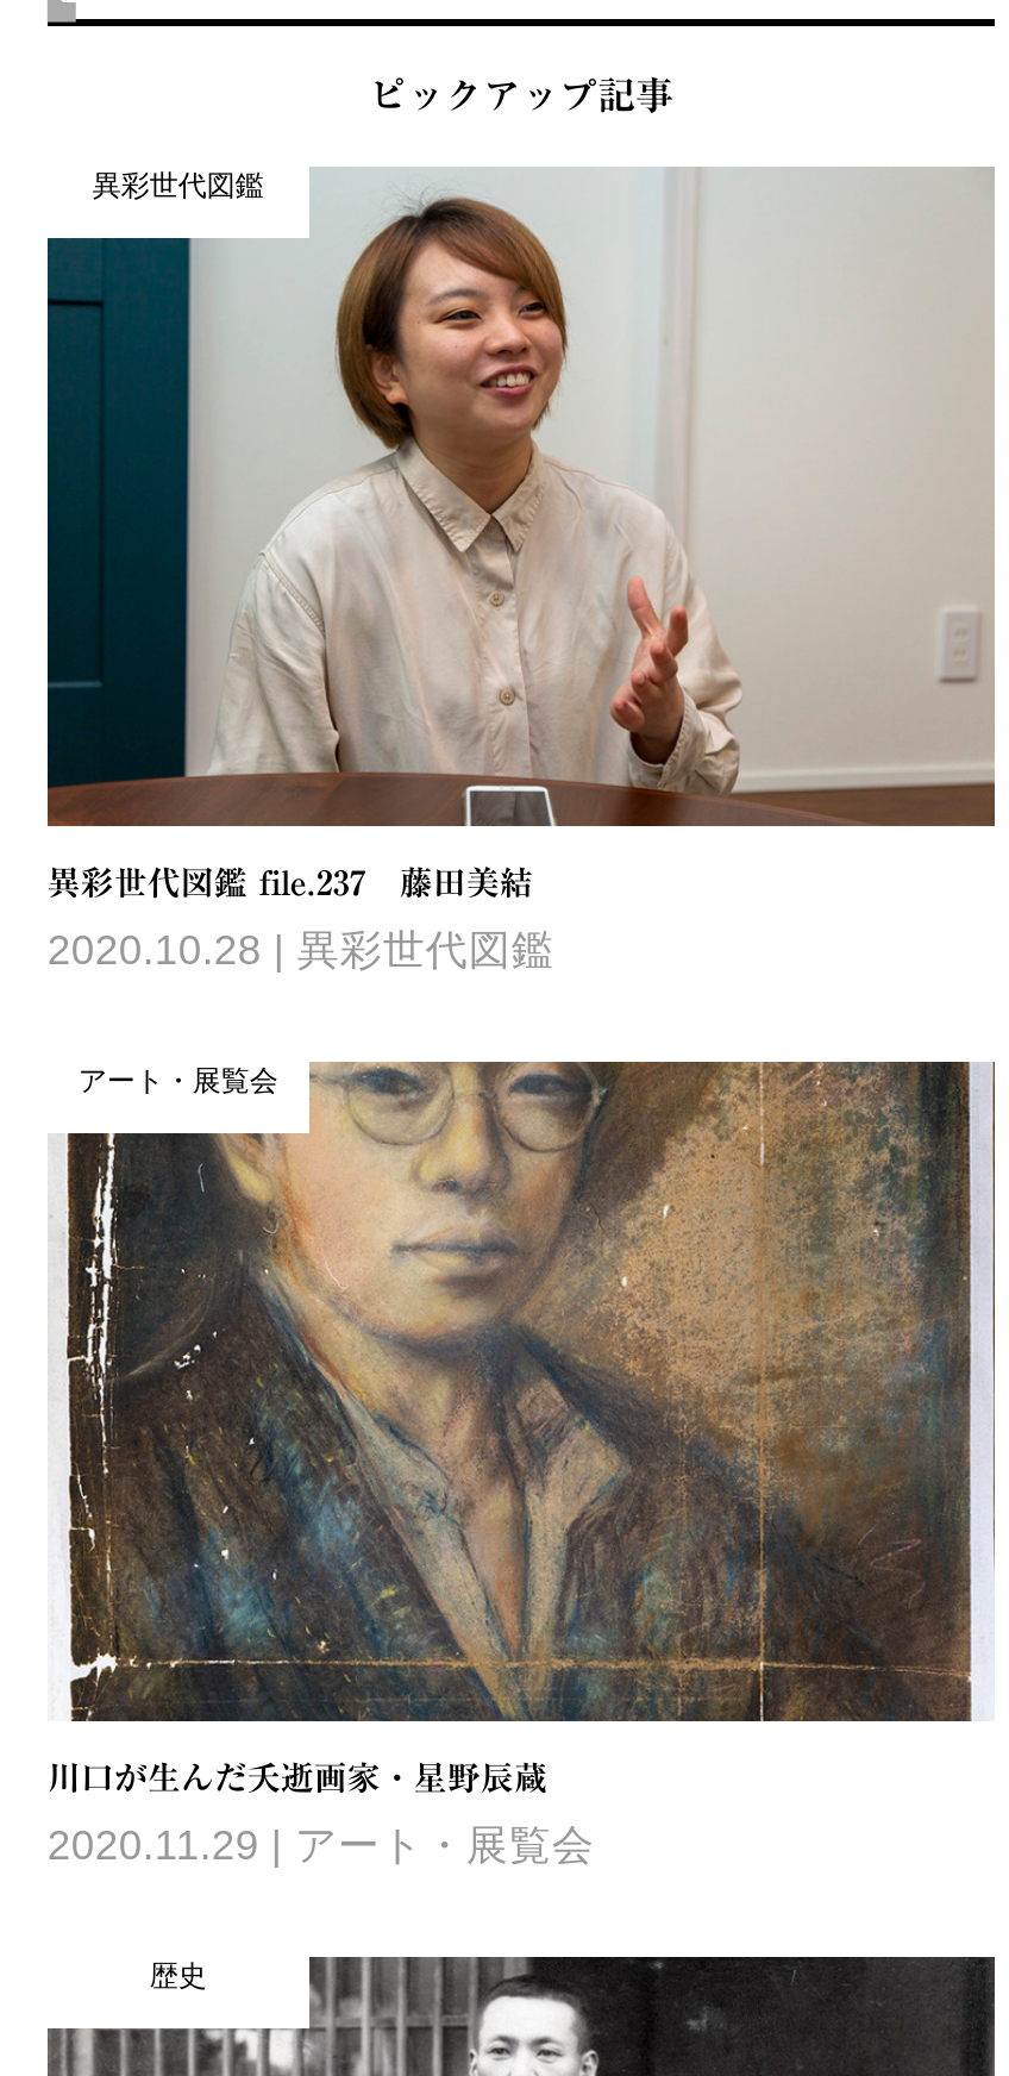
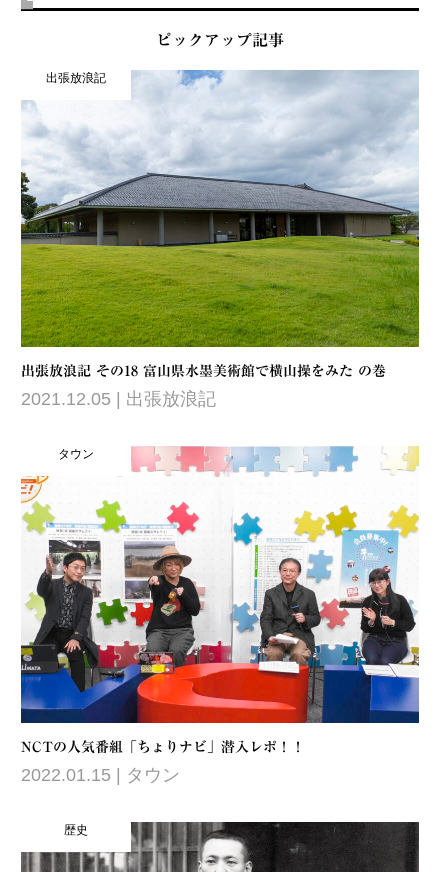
[45,169,995,828] [image] | 異彩世代図鑑 -> [20,70,419,348] [image] | 出張放浪記
[47,867,533,900] 異彩世代図鑑 file.237 藤田美結 -> [21,364,386,378] 出張放浪記 その18 富山県水墨美術館で横山操をみた の巻
[47,926,554,974] 2020.10.28 | 異彩世代図鑑 -> [21,389,216,409] 2021.12.05 | 出張放浪記
[48,1059,997,1724] [image] | アート・展覧会 -> [20,446,420,724] [image] | タウン
[47,1762,547,1795] 川口が生んだ夭逝画家・星野辰蔵 -> [21,740,305,754] NCTの人気番組「ちょりナビ」潜入レポ！！
[47,1821,595,1869] 2020.11.29 | アート・展覧会 -> [21,765,180,785] 2022.01.15 | タウン

